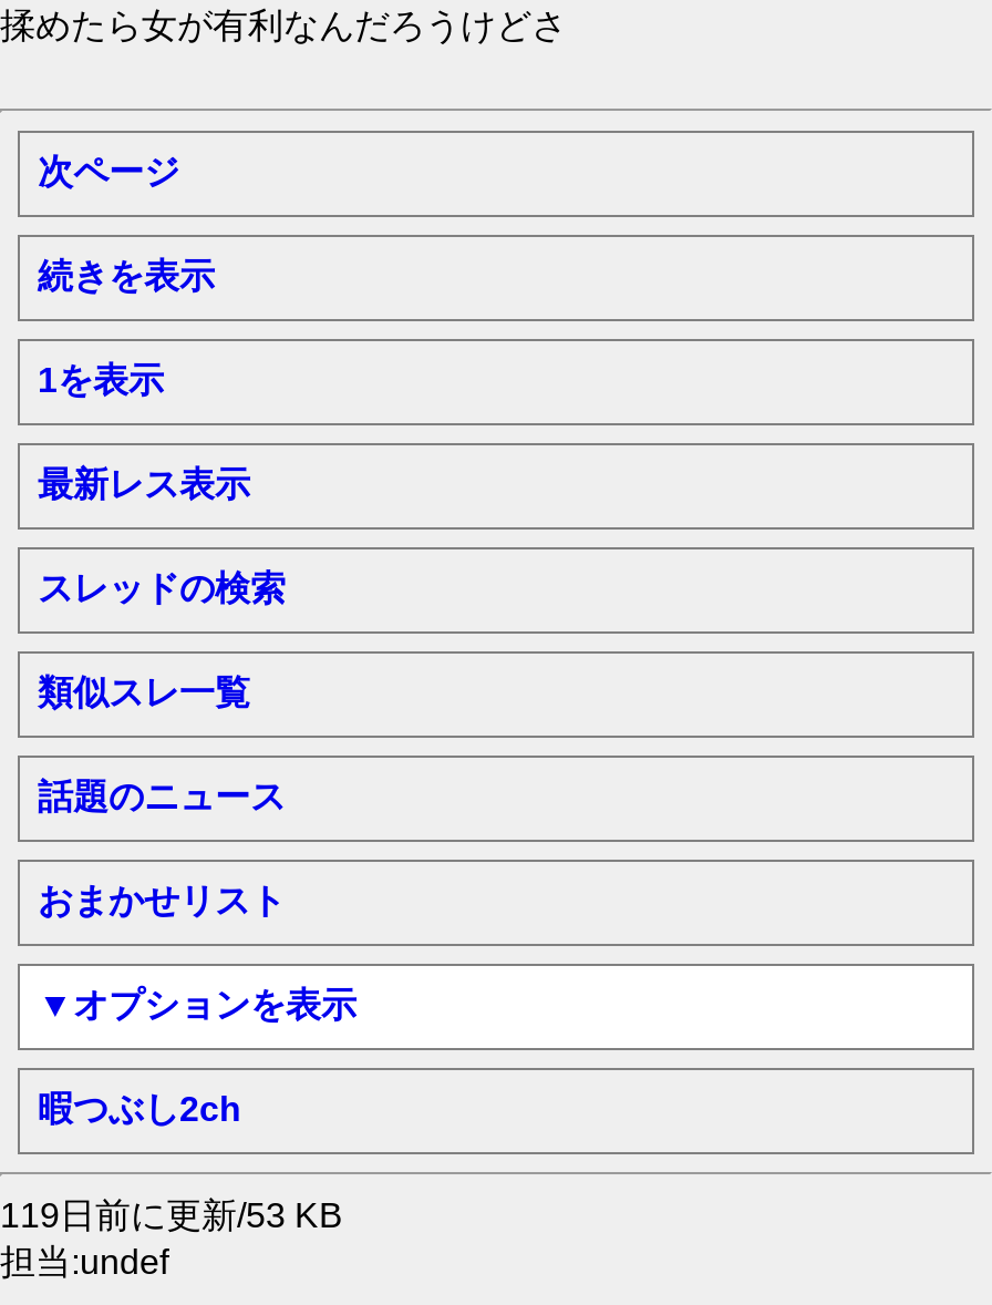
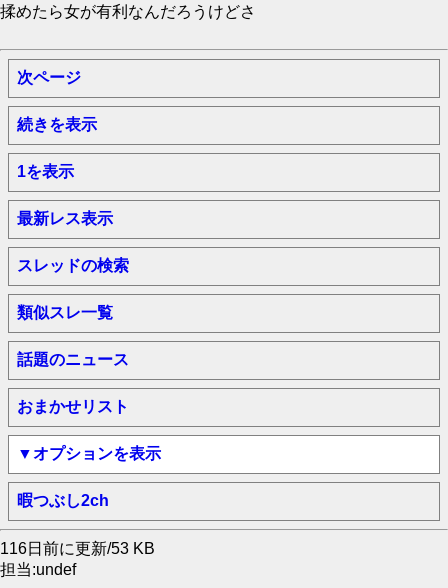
[0,1196,343,1234] 119日前に更新/53 KB -> [0,540,155,557] 116日前に更新/53 KB

